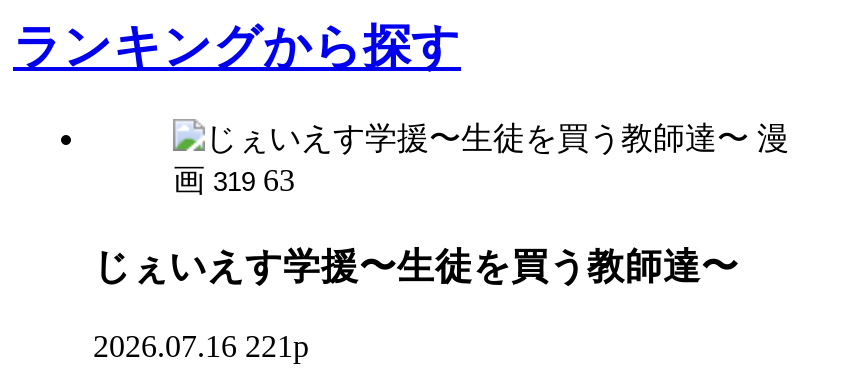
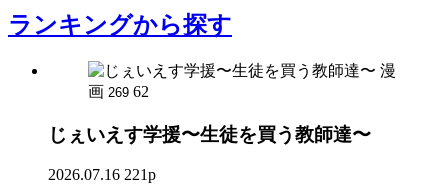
[173,163,295,197] 画 319 63 -> [88,83,149,100] 画 269 62

